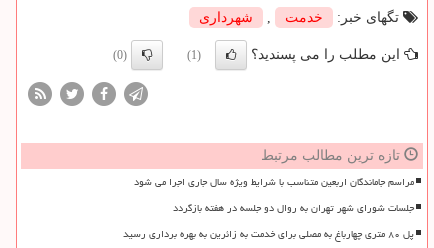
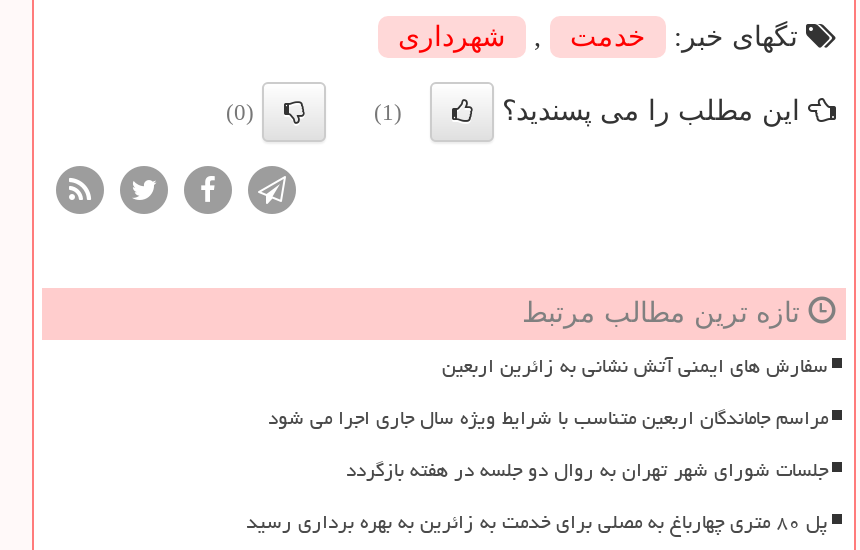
none -> [442,346,828,386] سفارش های ایمنی آتش نشانی به زائرین اربعین

